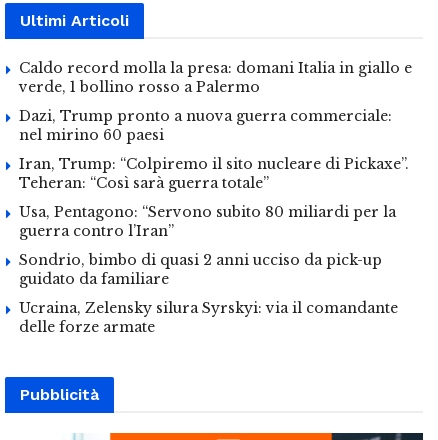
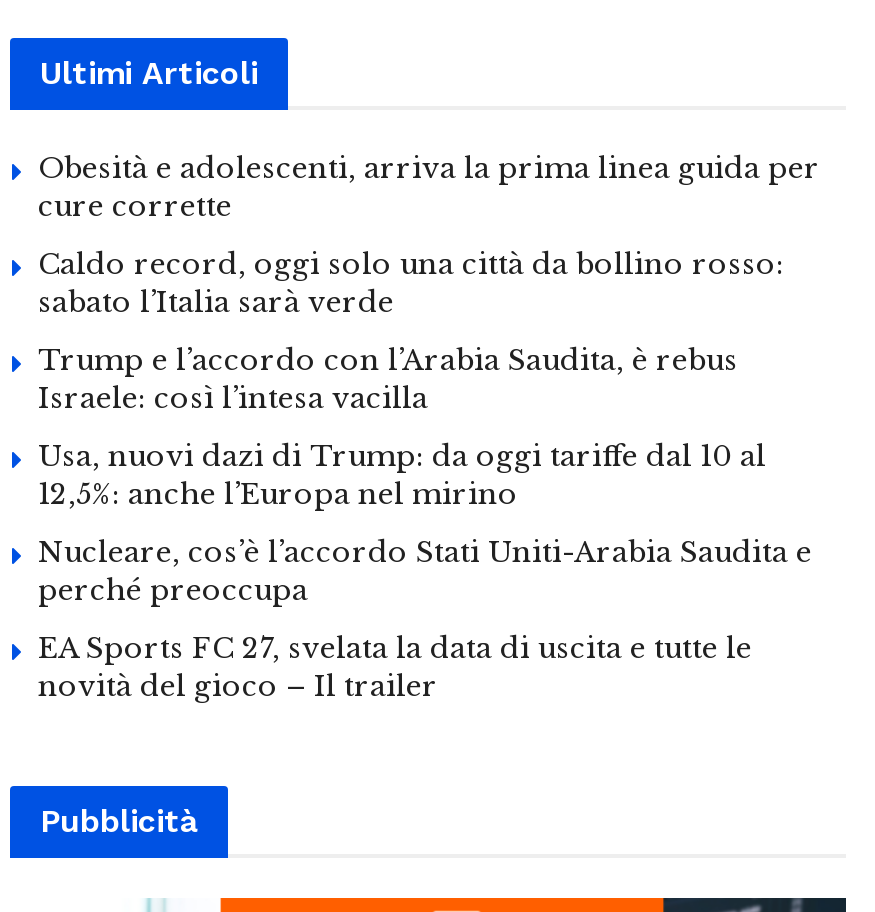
[19,59,412,96] Caldo record molla la presa: domani Italia in giallo e | verde, 1 bollino rosso a Palermo -> [38,149,820,223] Obesità e adolescenti, arriva la prima linea guida per | cure corrette
[19,107,392,144] Dazi, Trump pronto a nuova guerra commerciale: | nel mirino 60 paesi -> [38,245,784,319] Caldo record, oggi solo una città da bollino rosso: | sabato l’Italia sarà verde
[19,155,409,192] Iran, Trump: “Colpiremo il sito nucleare di Pickaxe”. | Teheran: “Così sarà guerra totale” -> [38,341,738,415] Trump e l’accordo con l’Arabia Saudita, è rebus | Israele: così l’intesa vacilla
[19,203,396,240] Usa, Pentagono: “Servono subito 80 miliardi per la | guerra contro l’Iran” -> [38,437,766,511] Usa, nuovi dazi di Trump: da oggi tariffe dal 10 al | 12,5%: anche l’Europa nel mirino
[19,251,382,288] Sondrio, bimbo di quasi 2 anni ucciso da pick-up | guidato da familiare -> [38,533,812,607] Nucleare, cos’è l’accordo Stati Uniti-Arabia Saudita e | perché preoccupa
[19,299,398,336] Ucraina, Zelensky silura Syrskyi: via il comandante | delle forze armate -> [38,629,752,703] EA Sports FC 27, svelata la data di uscita e tutte le | novità del gioco – Il trailer

